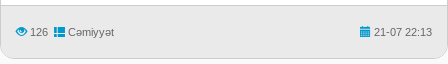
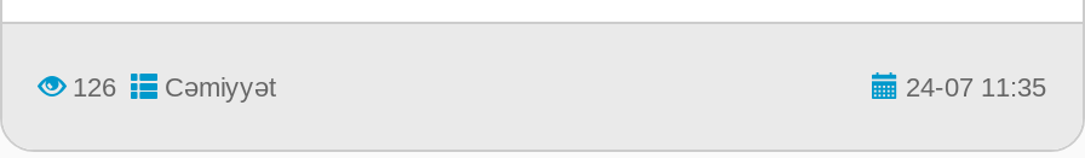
[371,26,432,38] 21-07 22:13 -> [899,72,1046,101] 24-07 11:35

